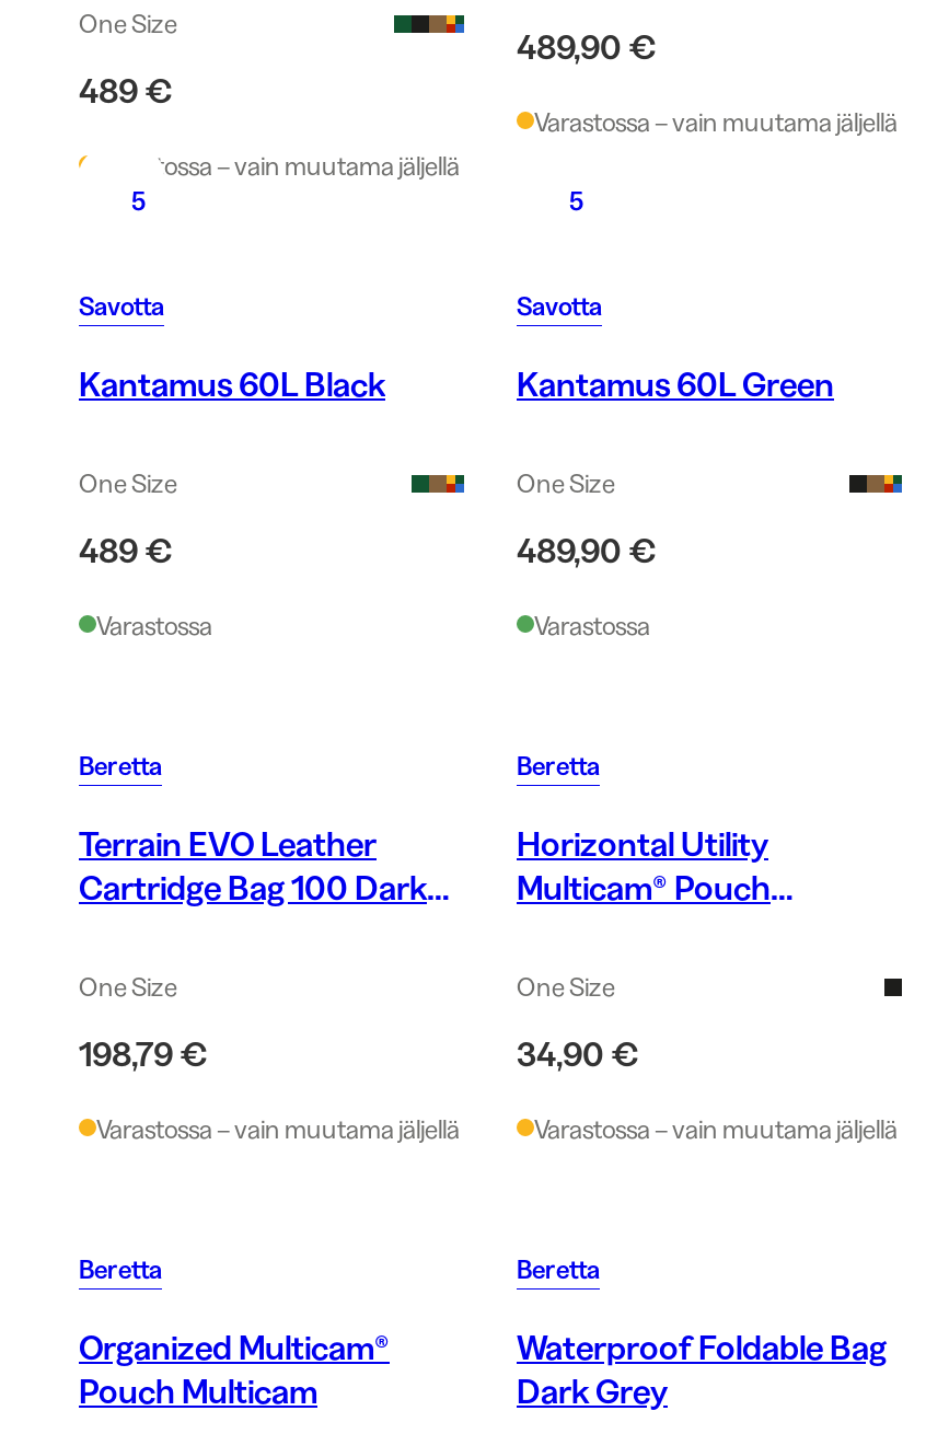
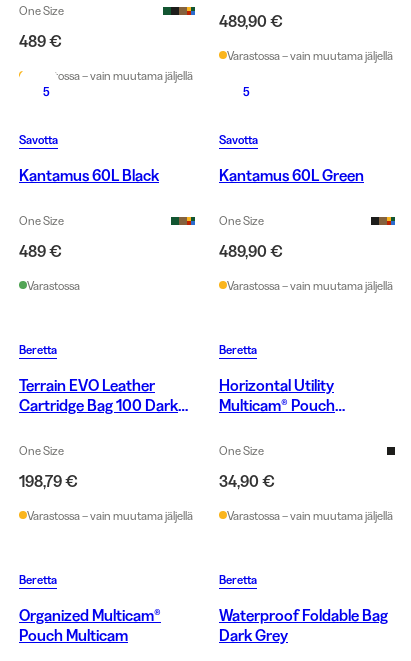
[534,608,650,640] Varastossa -> [227,277,393,292] Varastossa – vain muutama jäljellä

